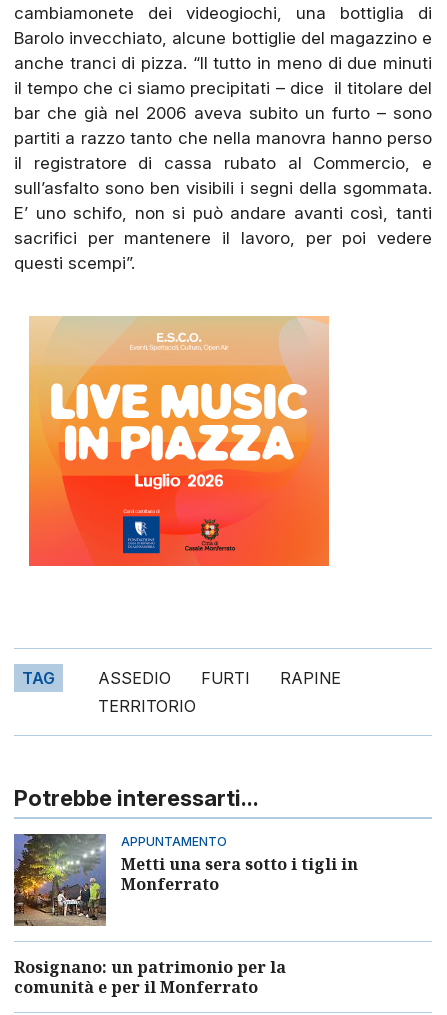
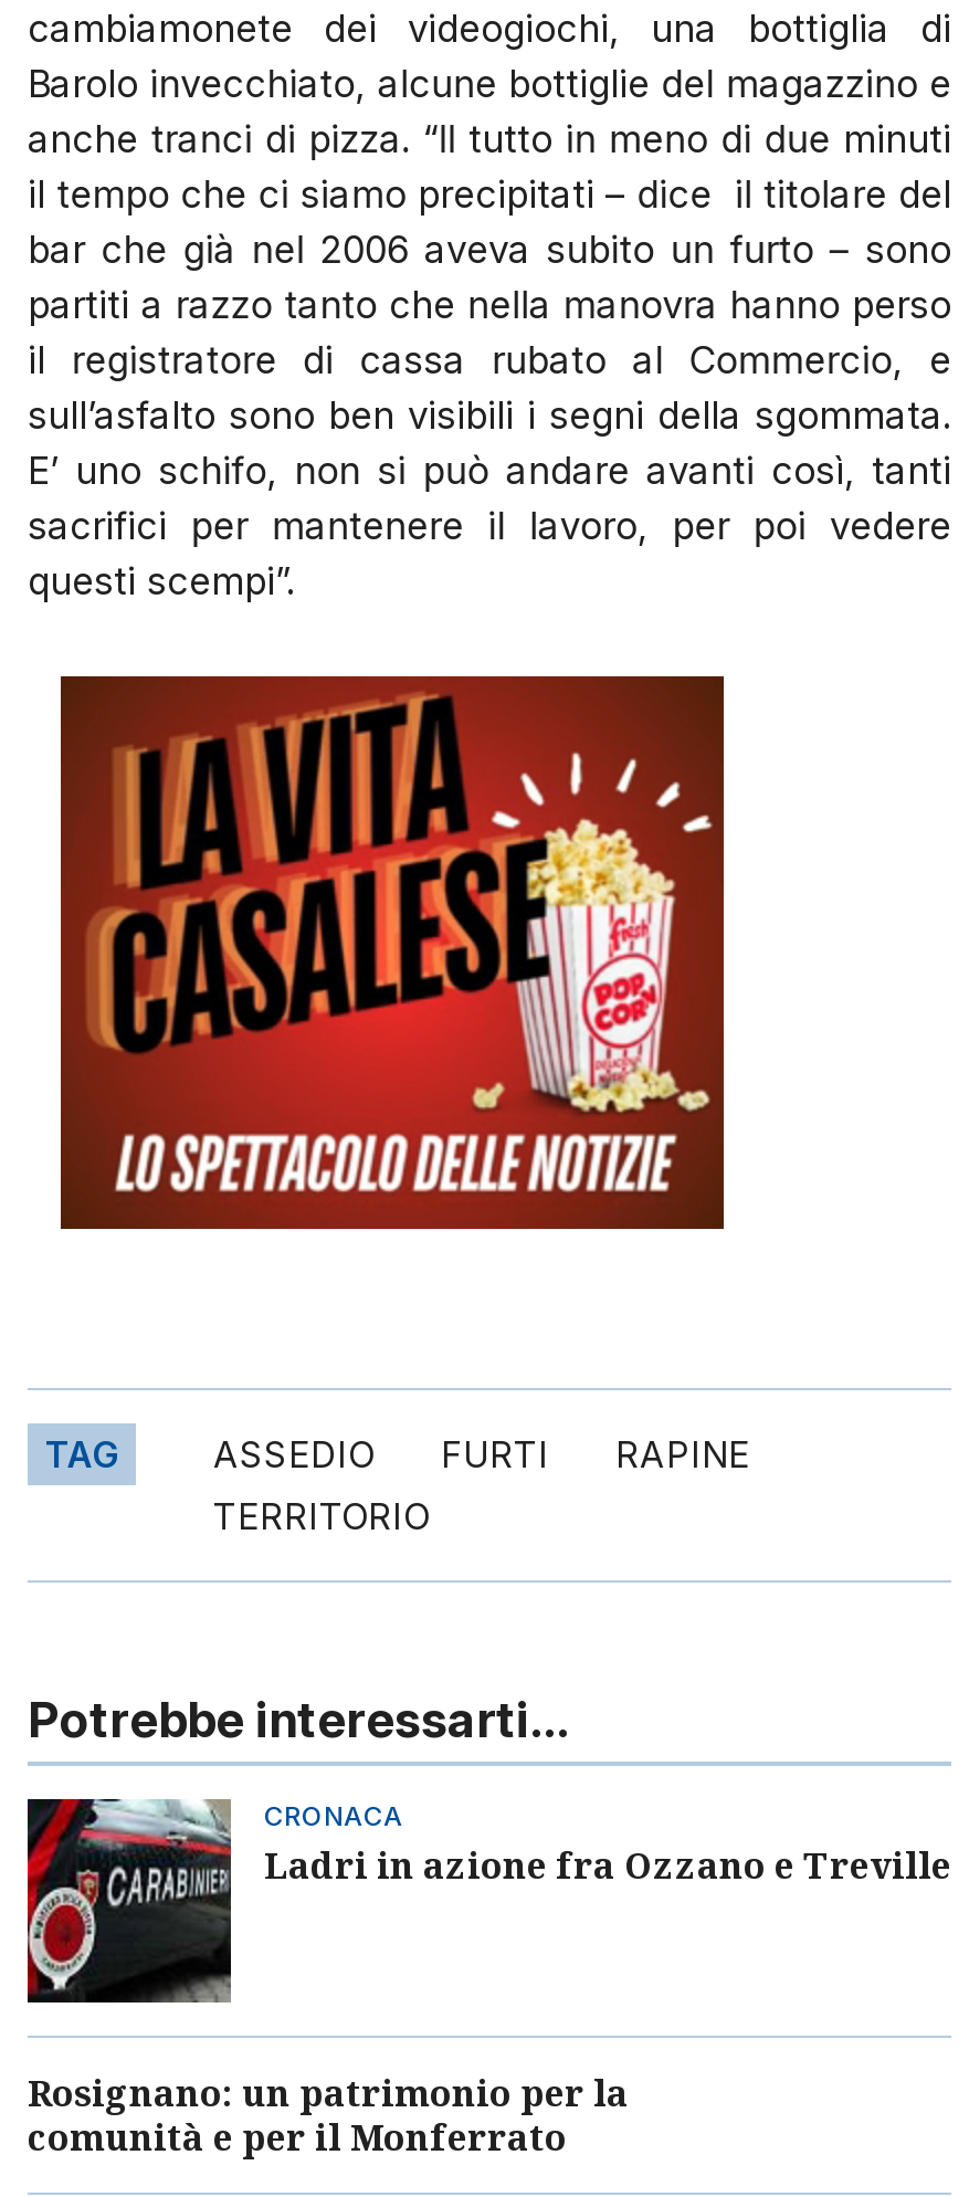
[28,315,330,567] [image] -> [59,674,726,1231] [image]
[13,833,358,927] [image] | APPUNTAMENTO | Metti una sera sotto i tigli in | Monferrato -> [25,1797,951,2005] [image] | CRONACA | Ladri in azione fra Ozzano e Treville

